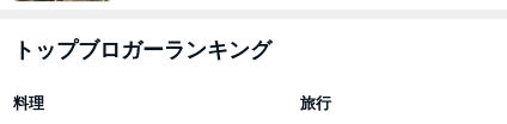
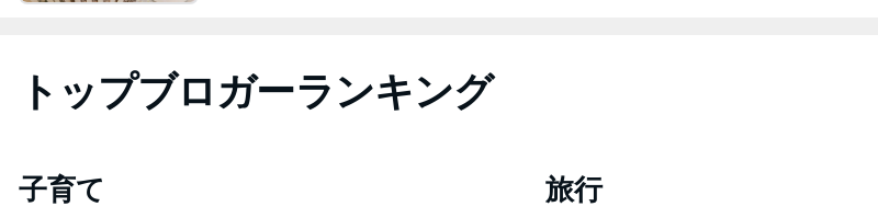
[13,94,44,112] 料理 -> [19,173,104,206] 子育て

